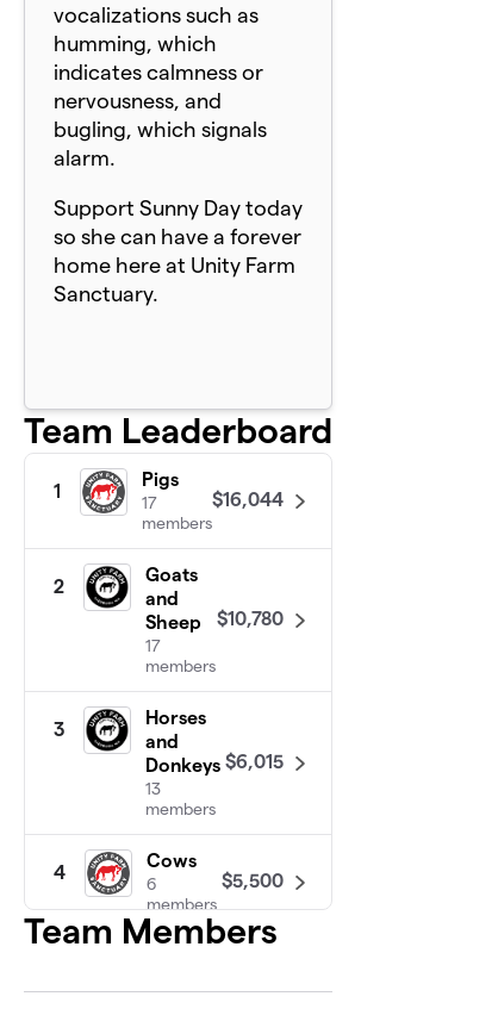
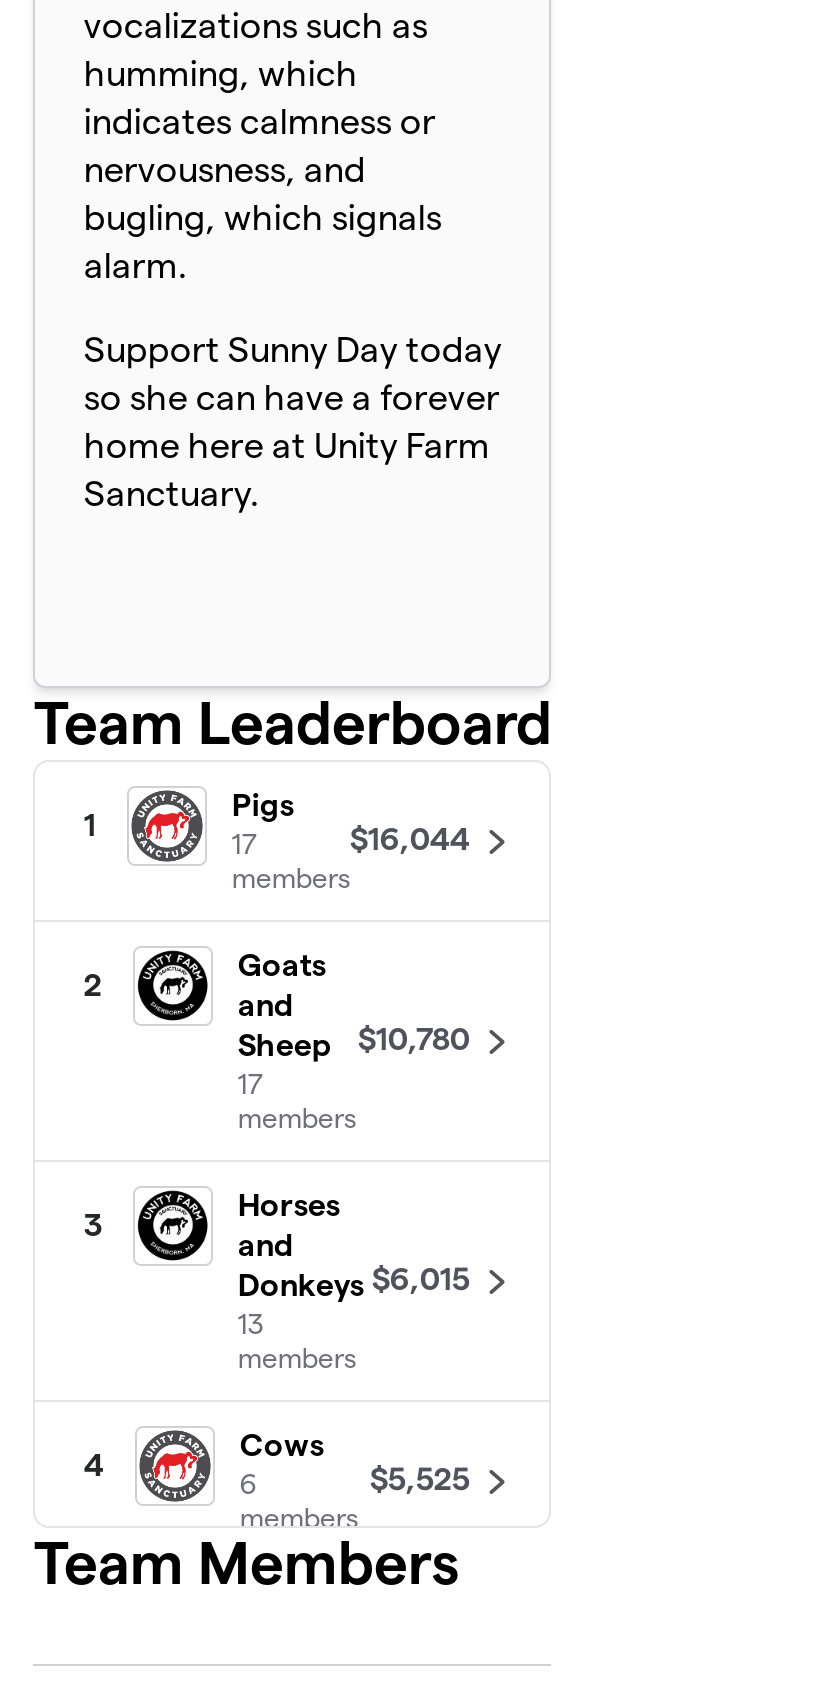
[222,871,284,891] $5,500 -> [370,1462,470,1496] $5,525

